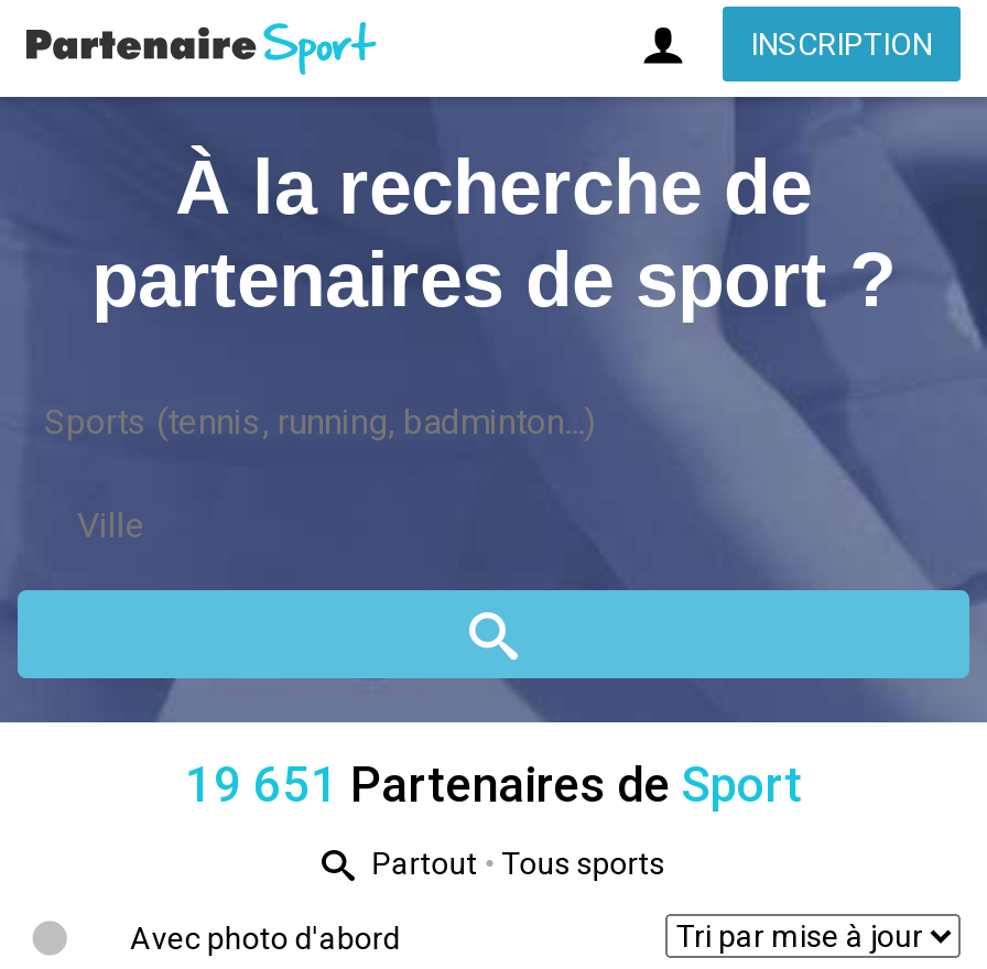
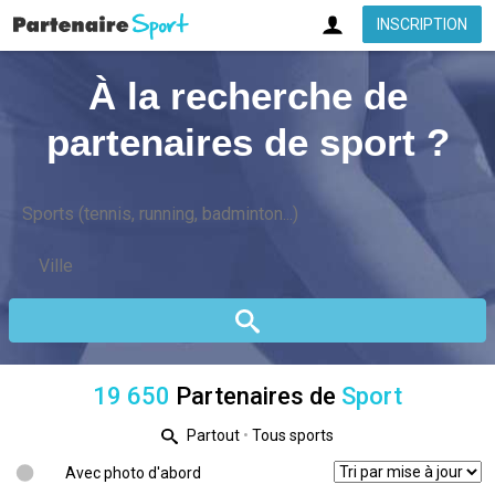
[185,758,802,813] 19 651 Partenaires de Sport -> [93,382,402,410] 19 650 Partenaires de Sport

